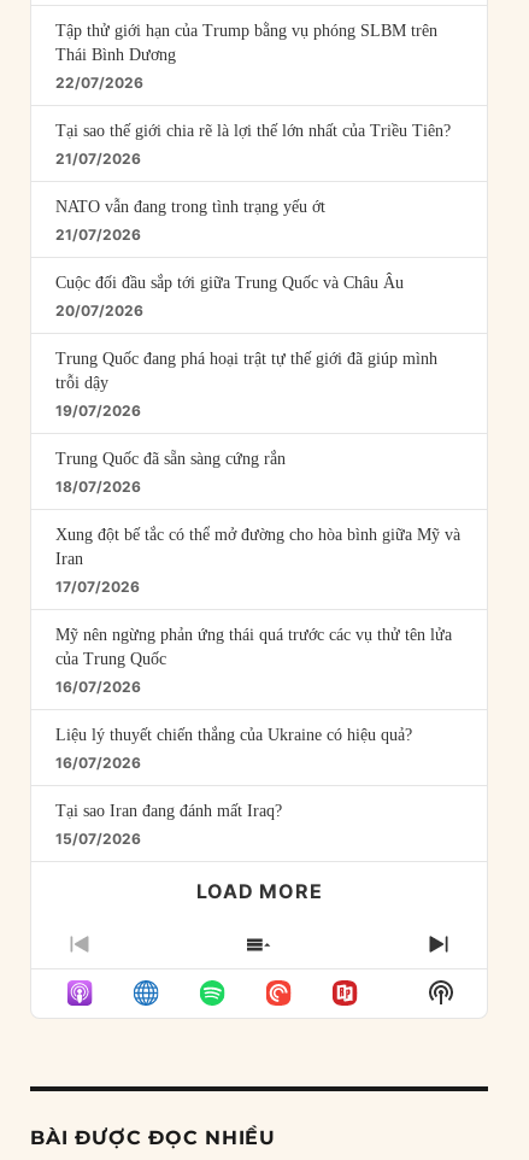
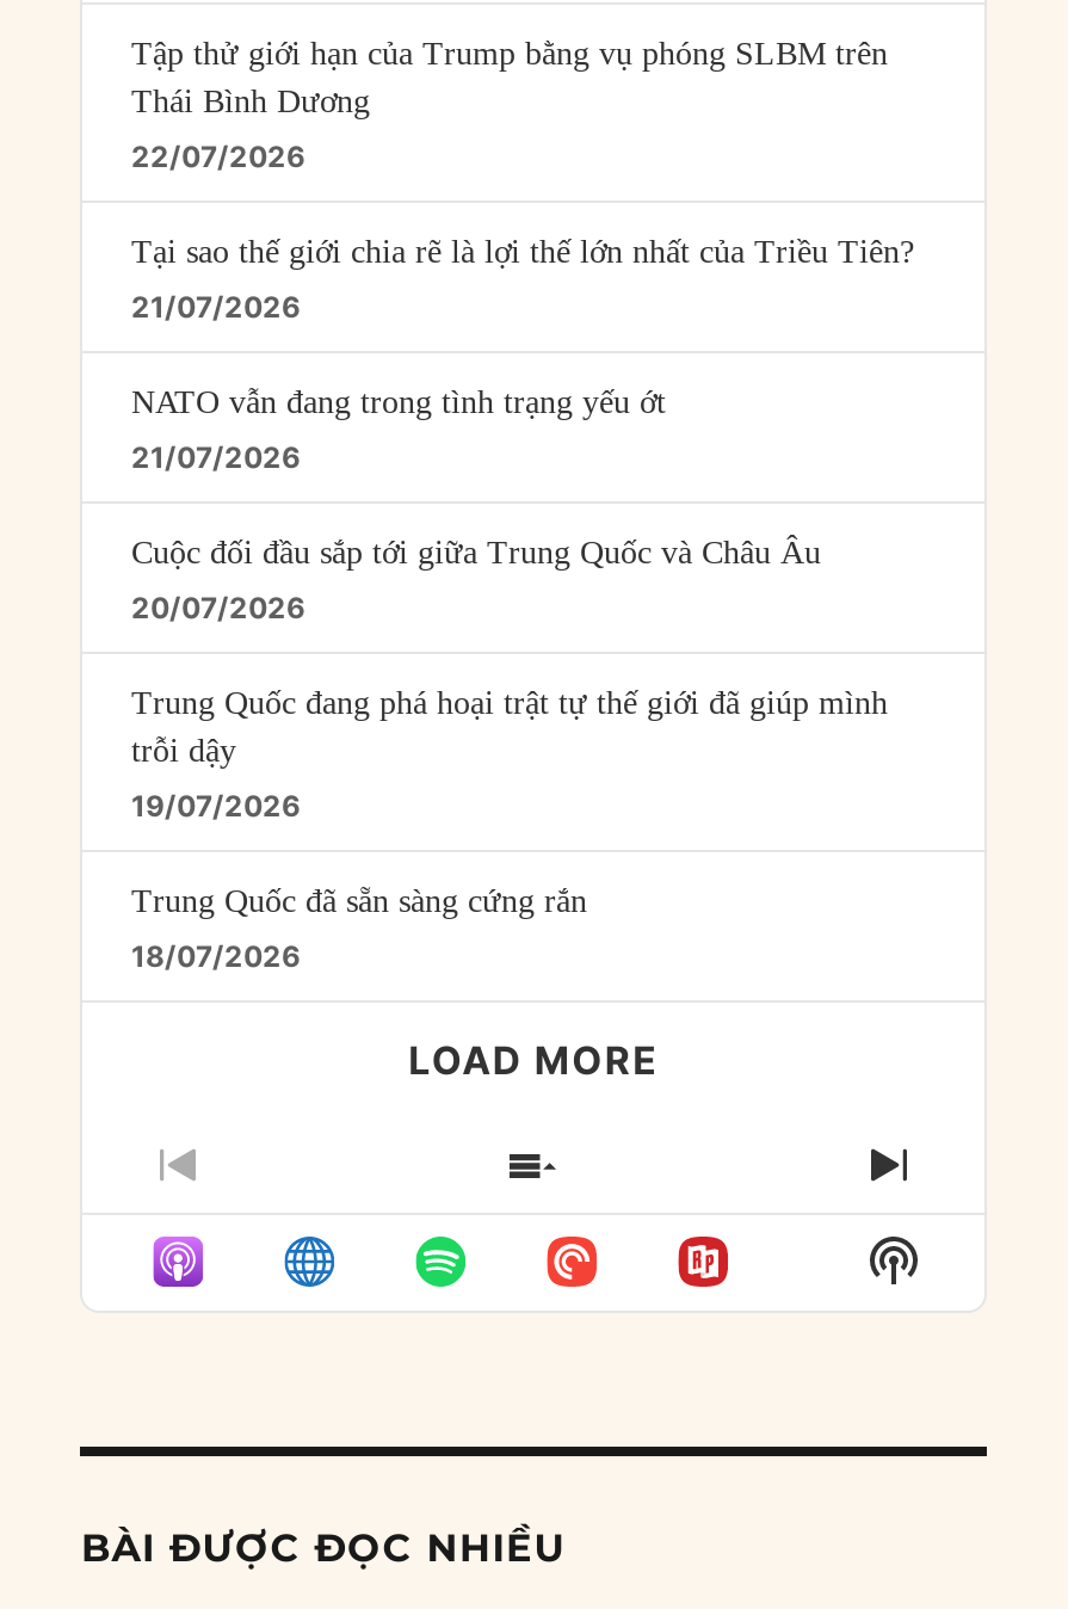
[56,525,461,847] Xung đột bế tắc có thể mở đường cho hòa bình giữa Mỹ và | Iran | 17/07/2026 | Mỹ nên ngừng phản ứng thái quá trước các vụ thử tên lửa | của Trung Quốc | 16/07/2026 | Liệu lý thuyết chiến thắng của Ukraine có hiệu quả? | 16/07/2026 | Tại sao Iran đang đánh mất Iraq? | 15/07/2026 -> none

